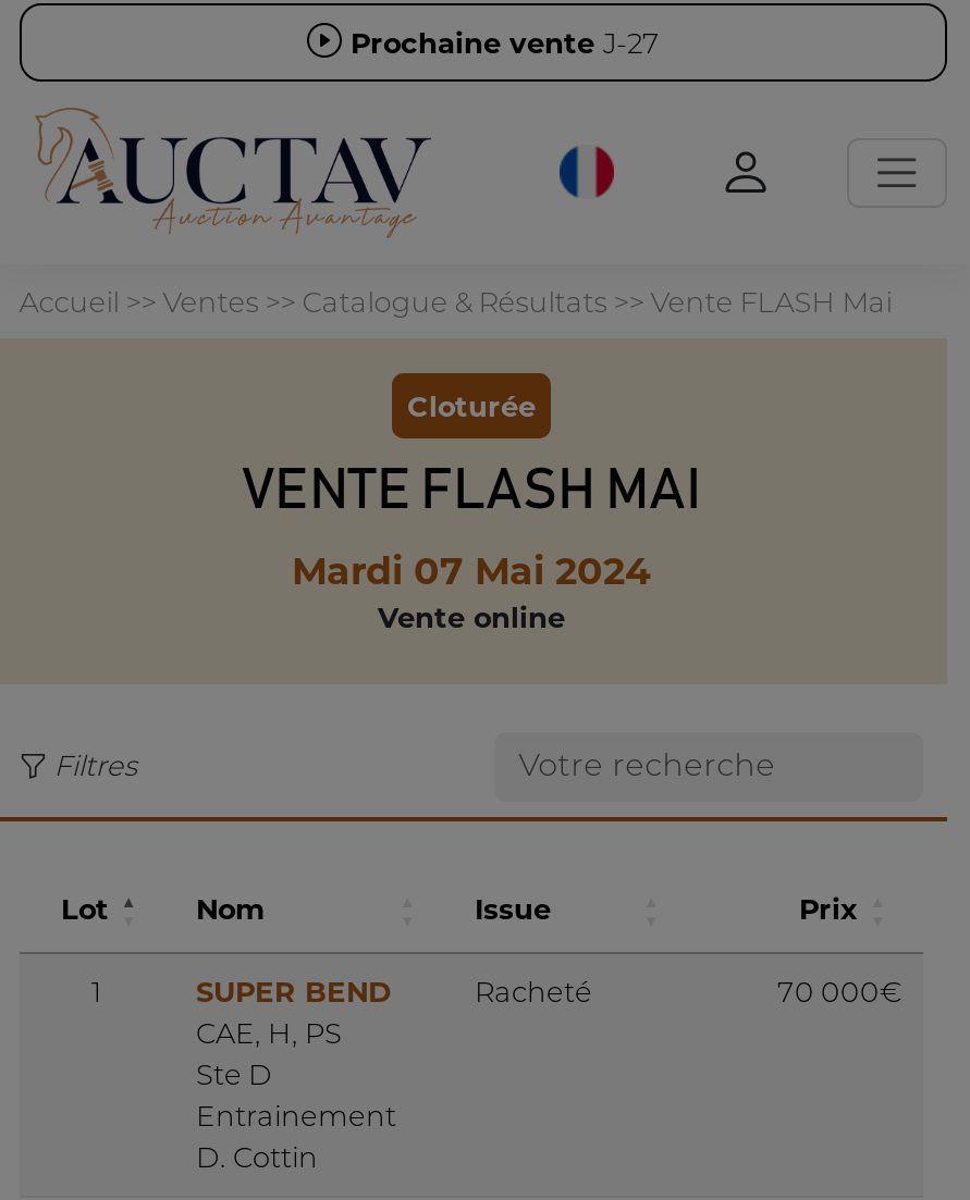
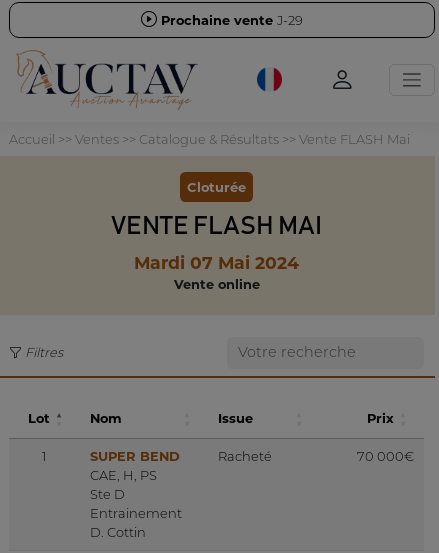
[351,25,660,60] Prochaine vente J-27 -> [161,12,303,28] Prochaine vente J-29

